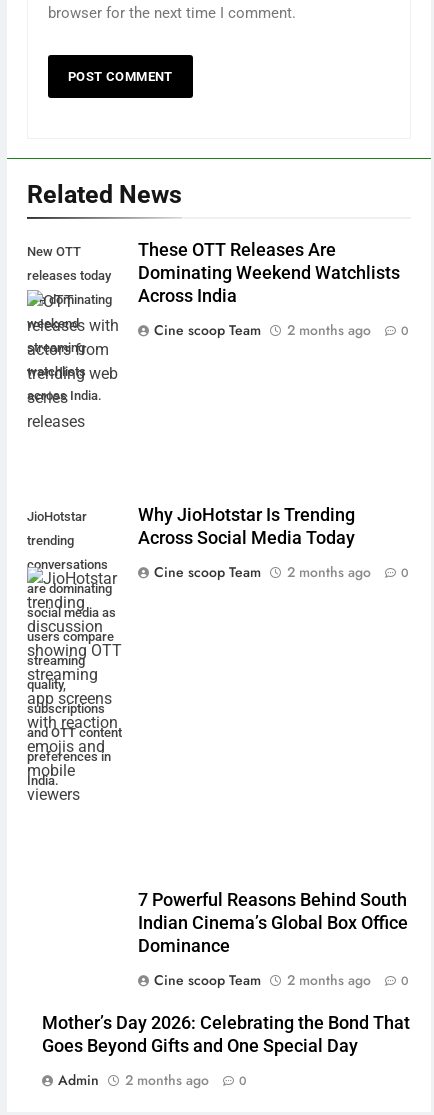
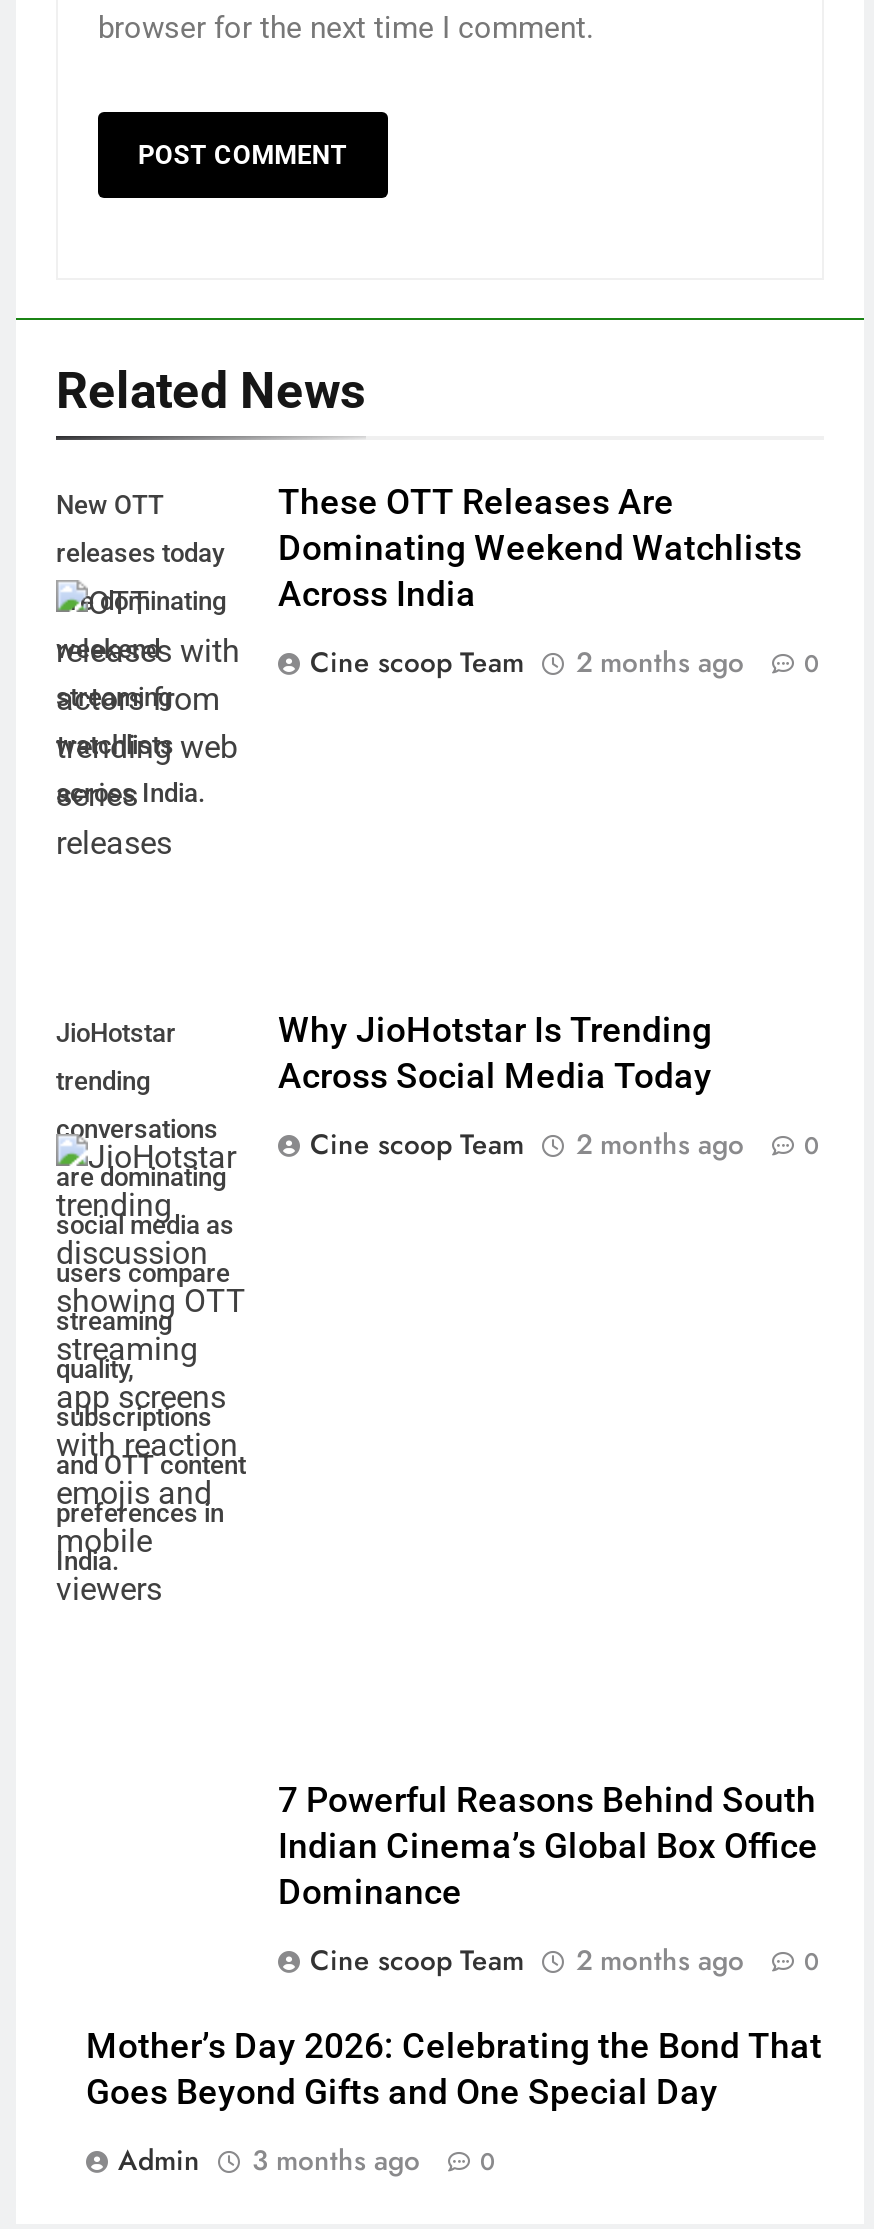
[58,1070,247,1090] Admin 2 months ago 0 -> [118,2140,496,2180] Admin 3 months ago 0

